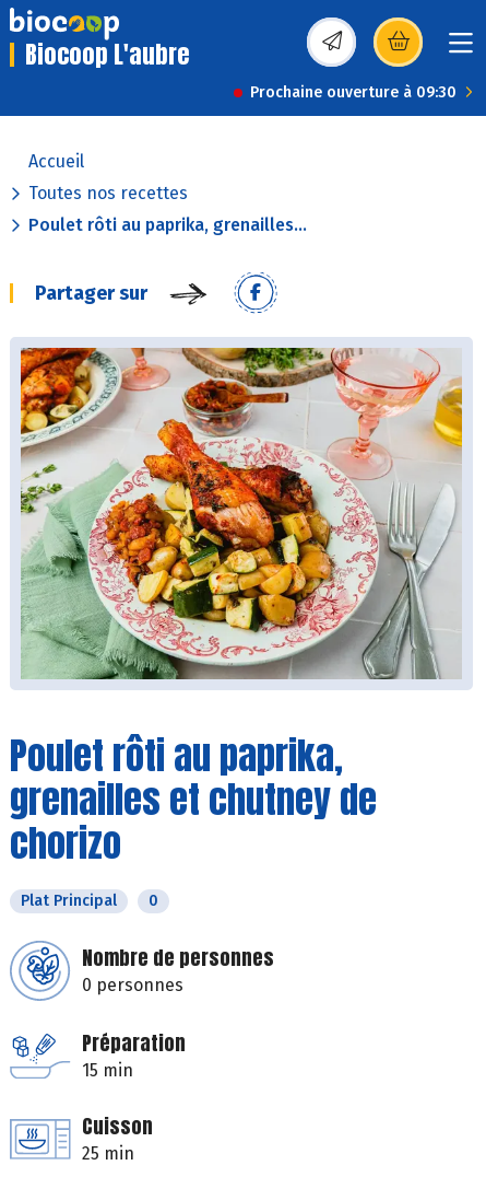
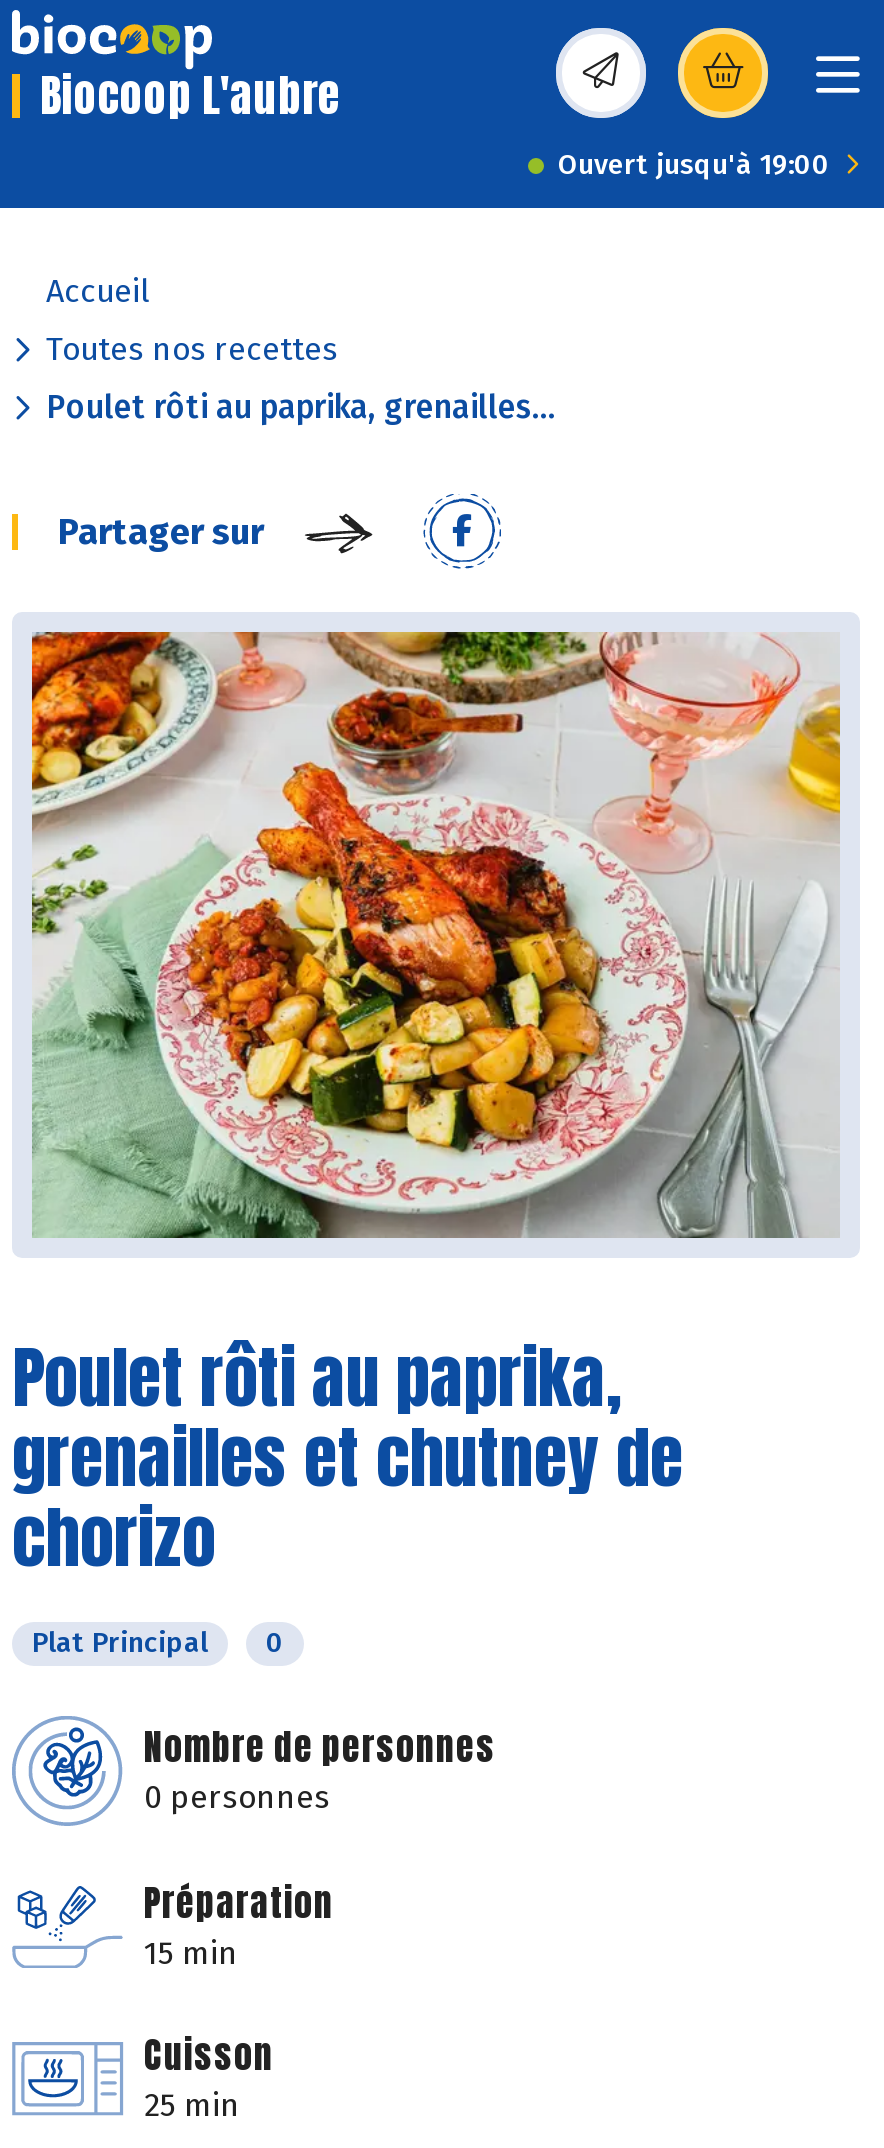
[250,83,457,102] Prochaine ouverture à 09:30 -> [558,148,830,182] Ouvert jusqu'à 19:00

